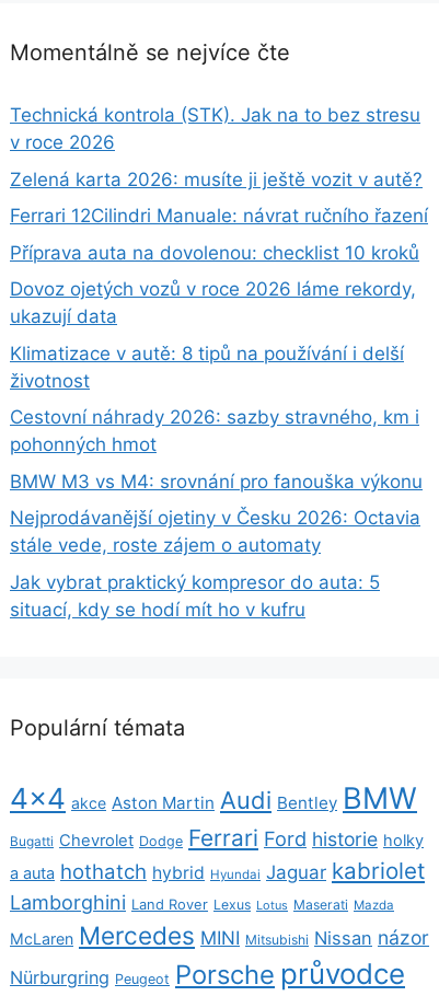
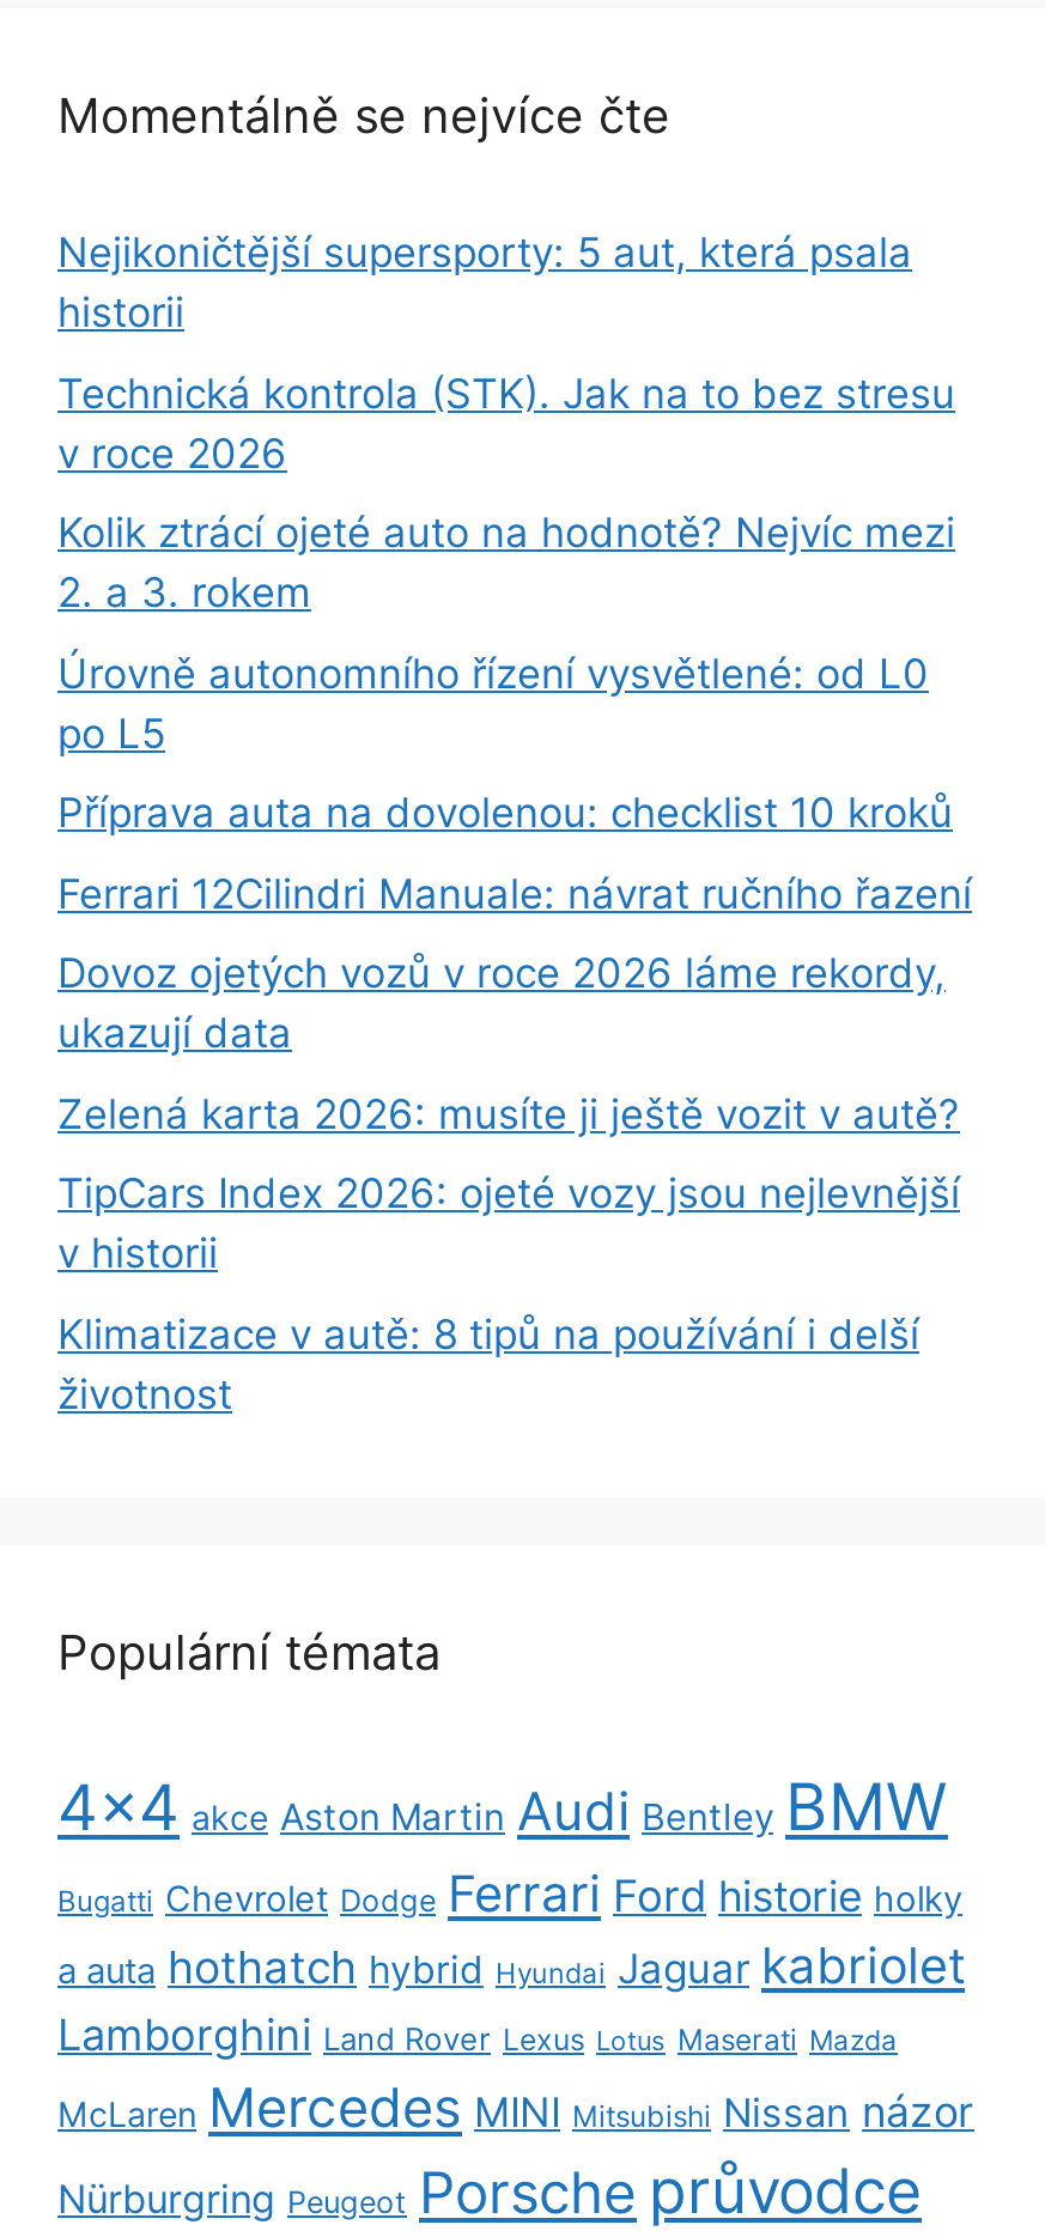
none -> [57,228,912,336] Nejikoničtější supersporty: 5 aut, která psala | historii
moved [10,104,420,154] -> [57,368,955,476]: Technická kontrola (STK). Jak na to bez stresu | v roce 2026
none -> [57,508,955,756] Kolik ztrácí ojeté auto na hodnotě? Nejvíc mezi | 2. a 3. rokem | Úrovně autonomního řízení vysvětlené: od L0 | po L5
moved [10,168,423,190] -> [57,1089,960,1137]: Zelená karta 2026: musíte ji ještě vozit v autě?
moved [10,205,428,227] -> [57,869,972,917]: Ferrari 12Cilindri Manuale: návrat ručního řazení
moved [10,242,419,264] -> [57,789,953,836]: Příprava auta na dovolenou: checklist 10 kroků
moved [10,278,416,328] -> [57,949,946,1057]: Dovoz ojetých vozů v roce 2026 láme rekordy, | ukazují data
none -> [57,1169,960,1277] TipCars Index 2026: ojeté vozy jsou nejlevnější | v historii
moved [10,342,404,392] -> [57,1309,919,1417]: Klimatizace v autě: 8 tipů na používání i delší | životnost
[10,406,423,620] Cestovní náhrady 2026: sazby stravného, km i | pohonných hmot | BMW M3 vs M4: srovnání pro fanouška výkonu | Nejprodávanější ojetiny v Česku 2026: Octavia | stále vede, roste zájem o automaty | Jak vybrat praktický kompresor do auta: 5 | situací, kdy se hodí mít ho v kufru -> none

